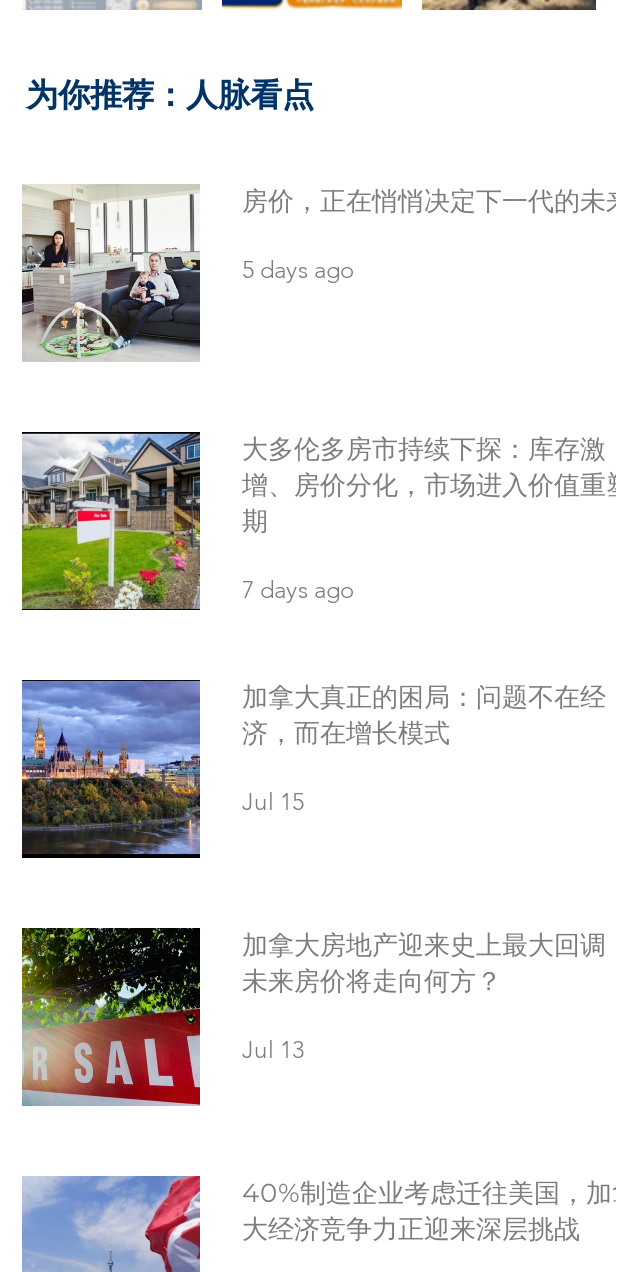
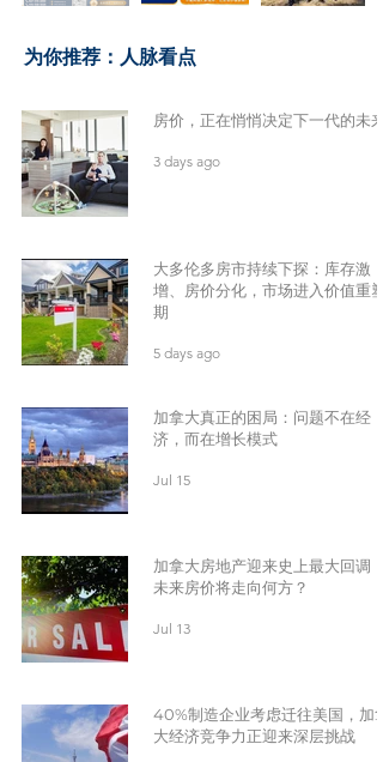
[242,253,354,283] 5 days ago -> [153,152,220,170] 3 days ago
[242,573,354,603] 7 days ago -> [153,343,220,361] 5 days ago

